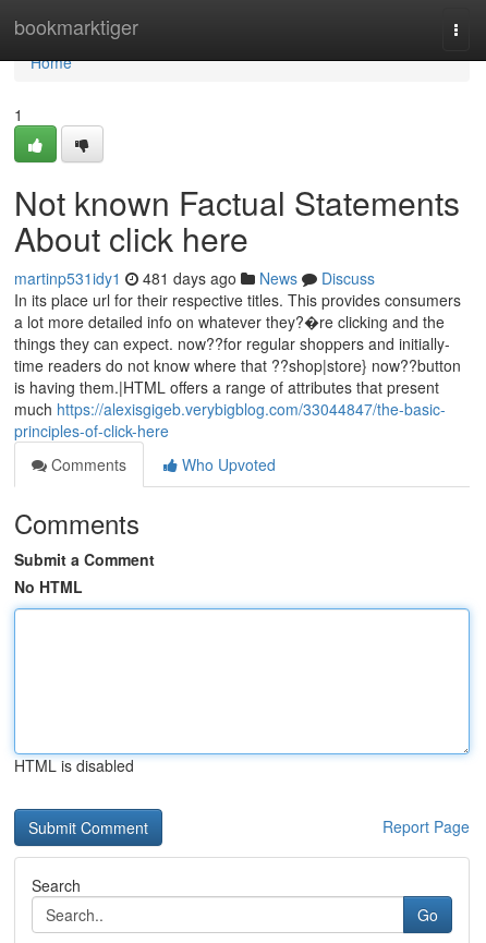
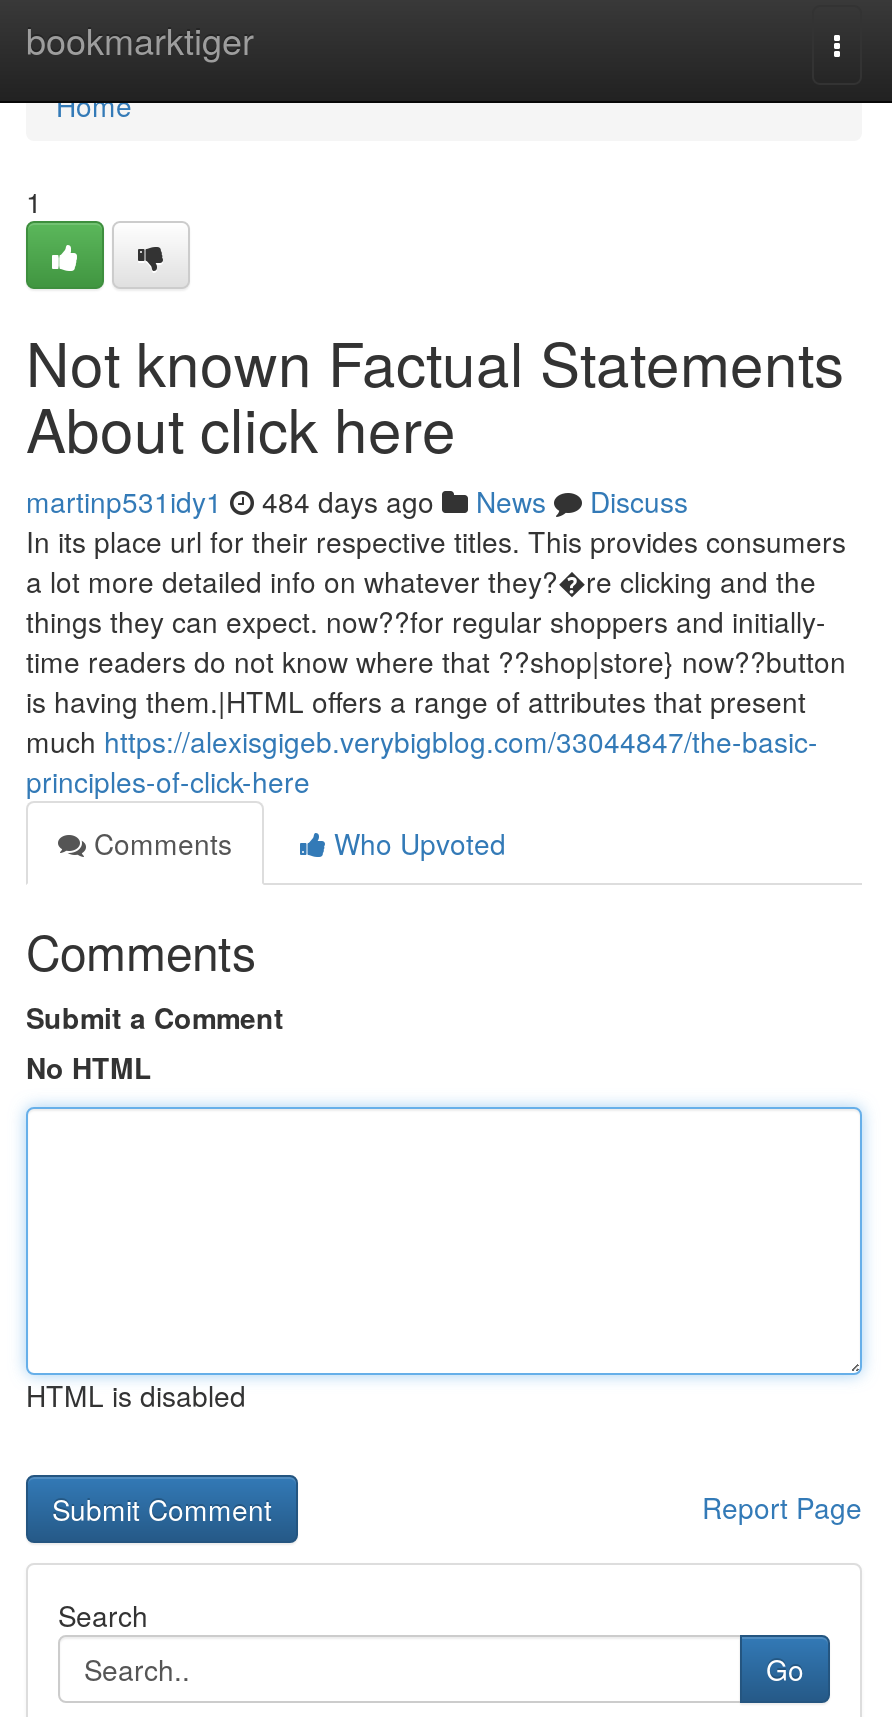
[14,267,375,289] martinp531idy1 481 days ago News Discuss -> [26,481,688,521] martinp531idy1 484 days ago News Discuss

